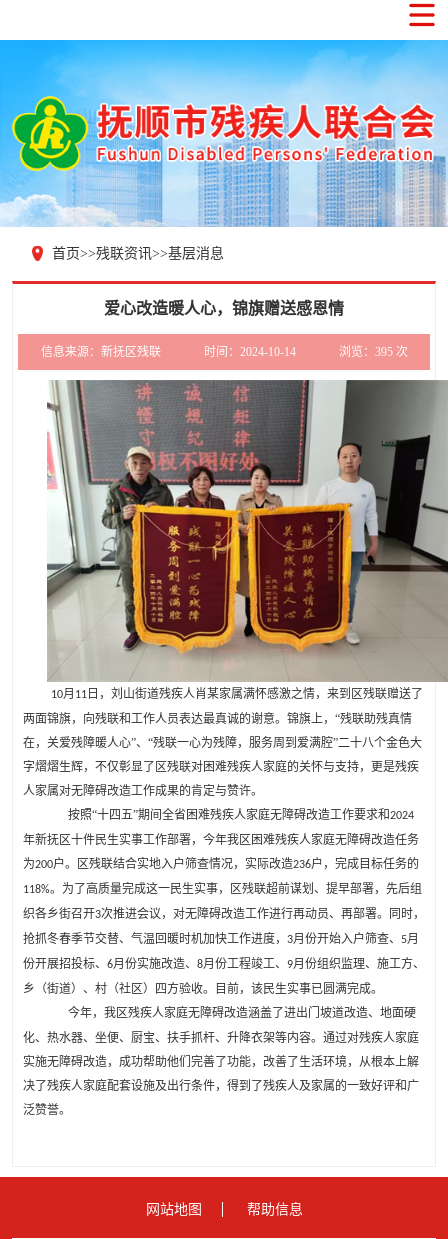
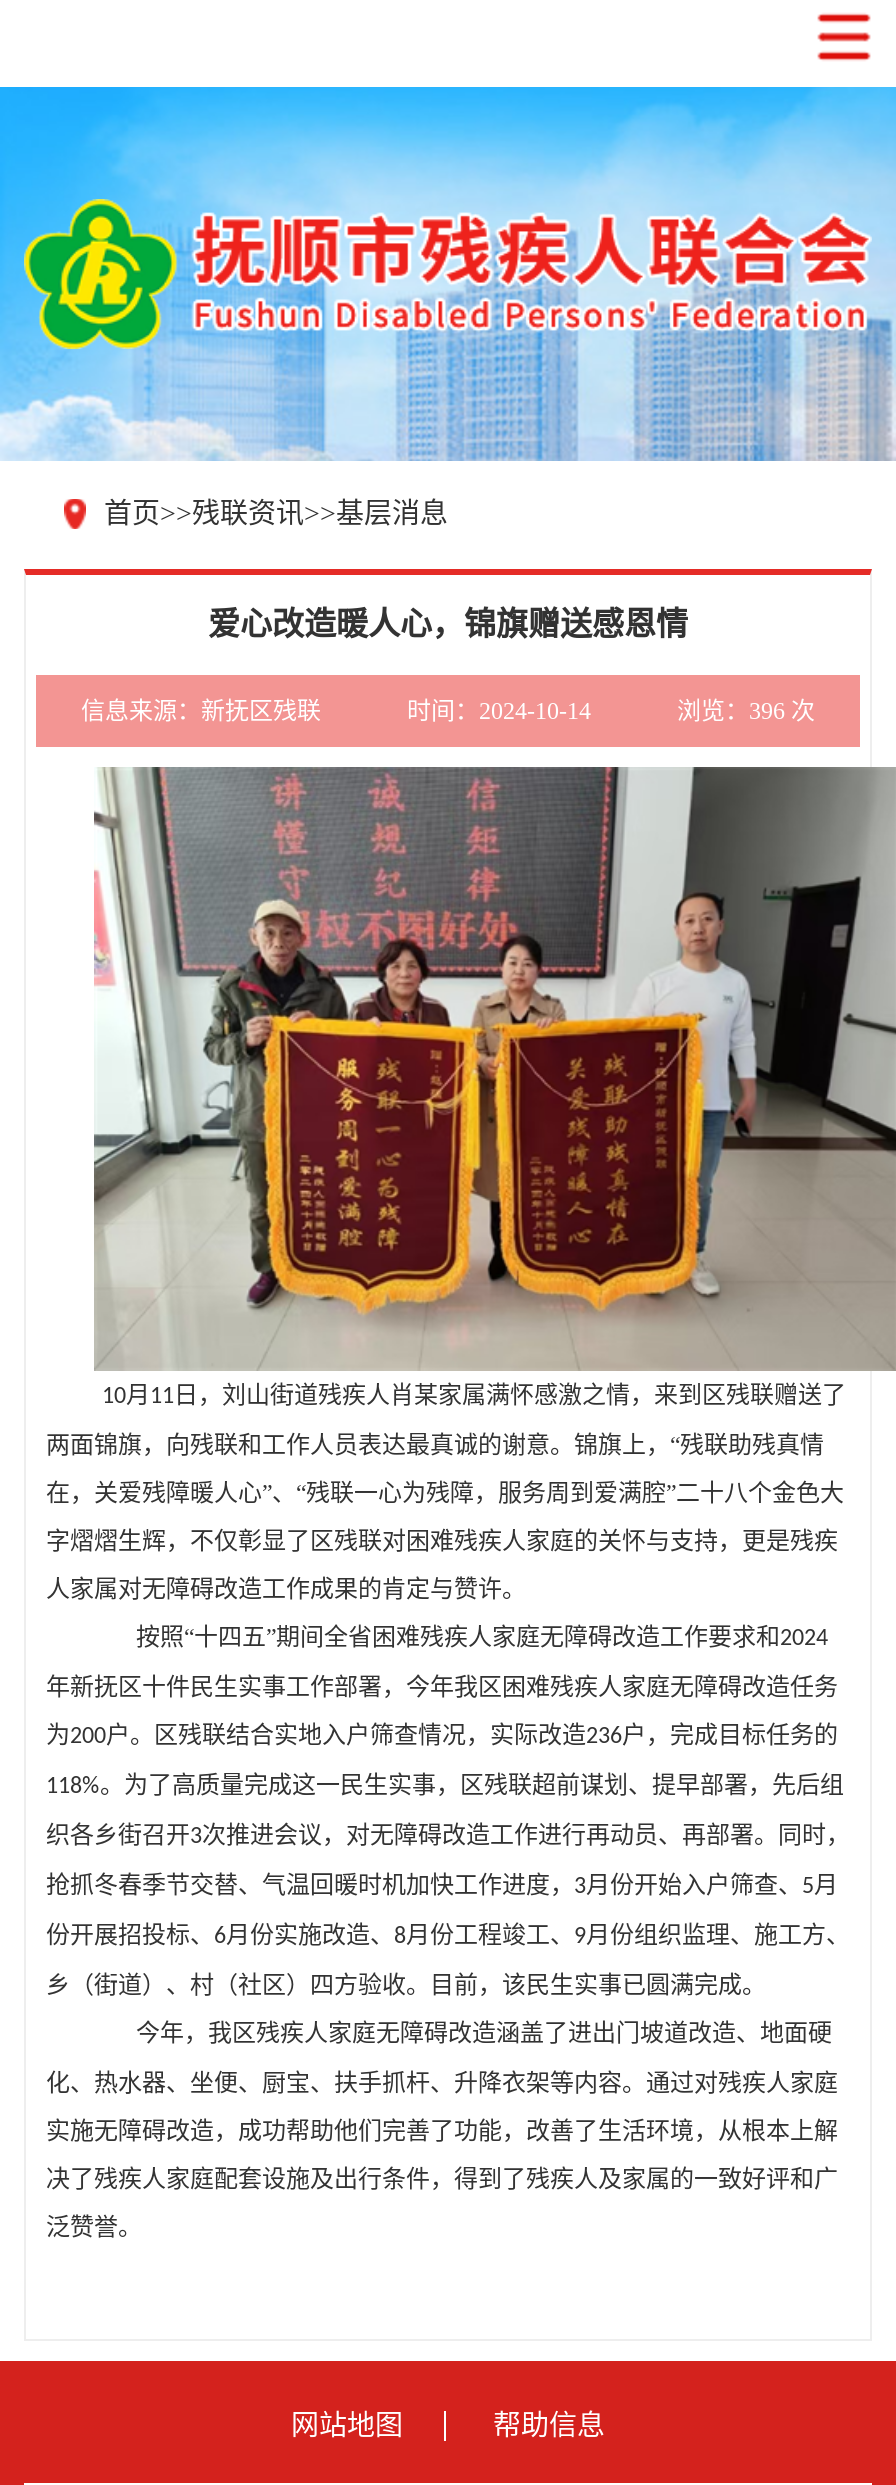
[338,345,407,359] 浏览：395次 -> [677,698,815,726] 浏览：396次

